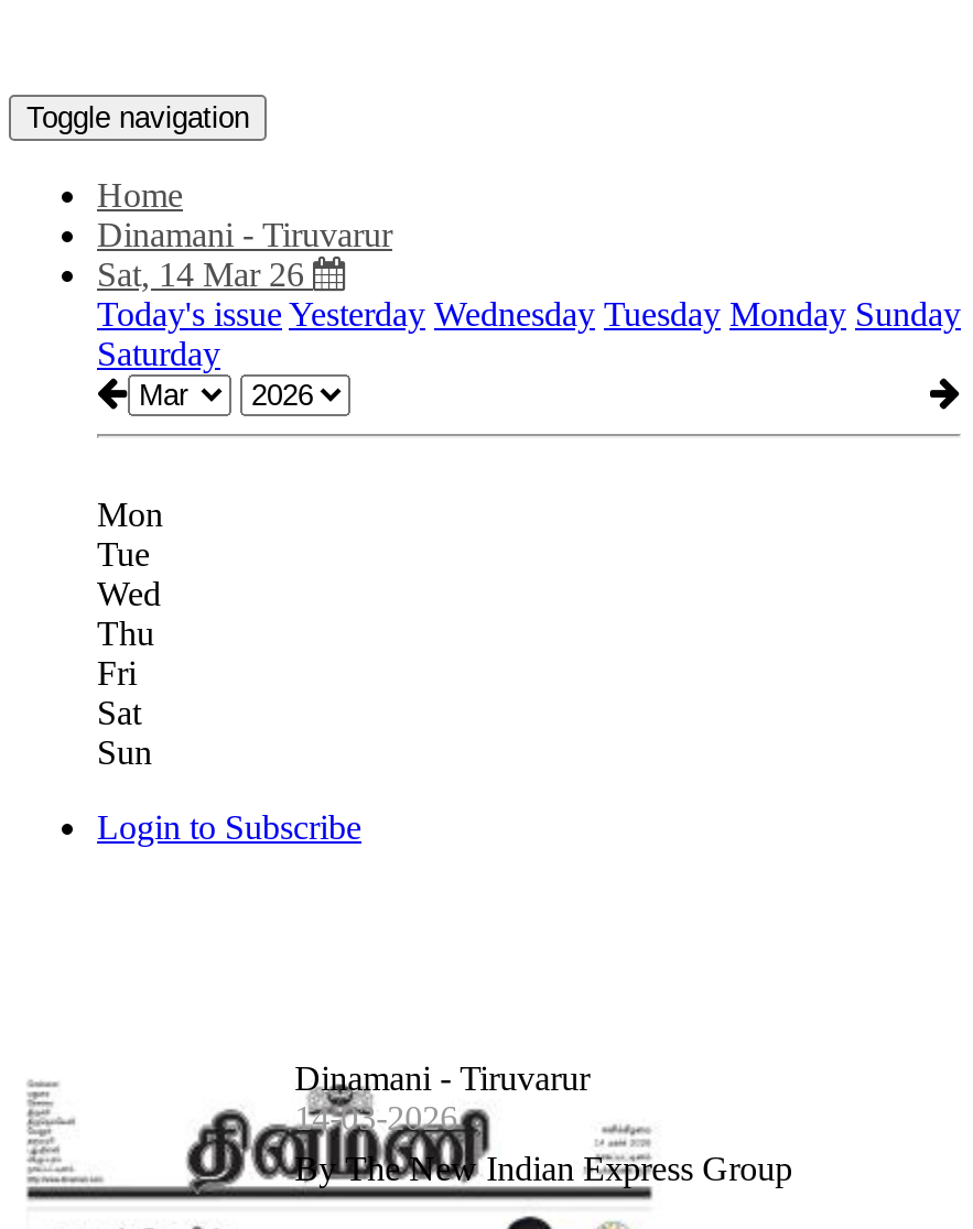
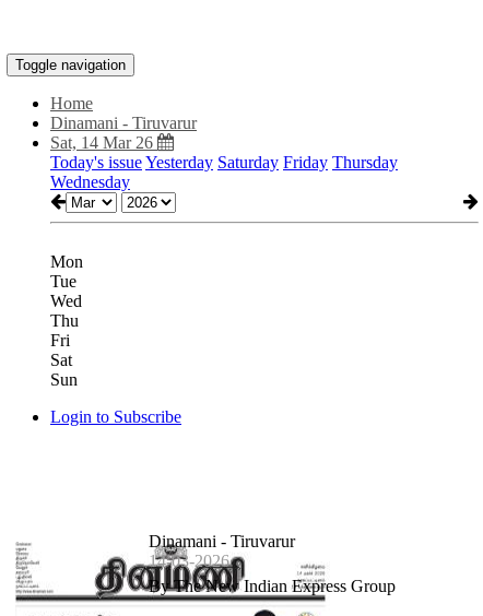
[97,295,961,372] Today's issue Yesterday Wednesday Tuesday Monday Sunday | Saturday -> [50,153,398,191] Today's issue Yesterday Saturday Friday Thursday | Wednesday

